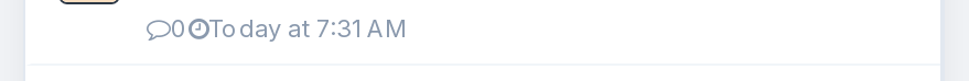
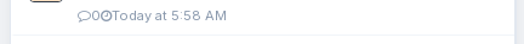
[171,13,407,44] 0 Today at 7:31 AM -> [91,7,227,24] 0 Today at 5:58 AM

